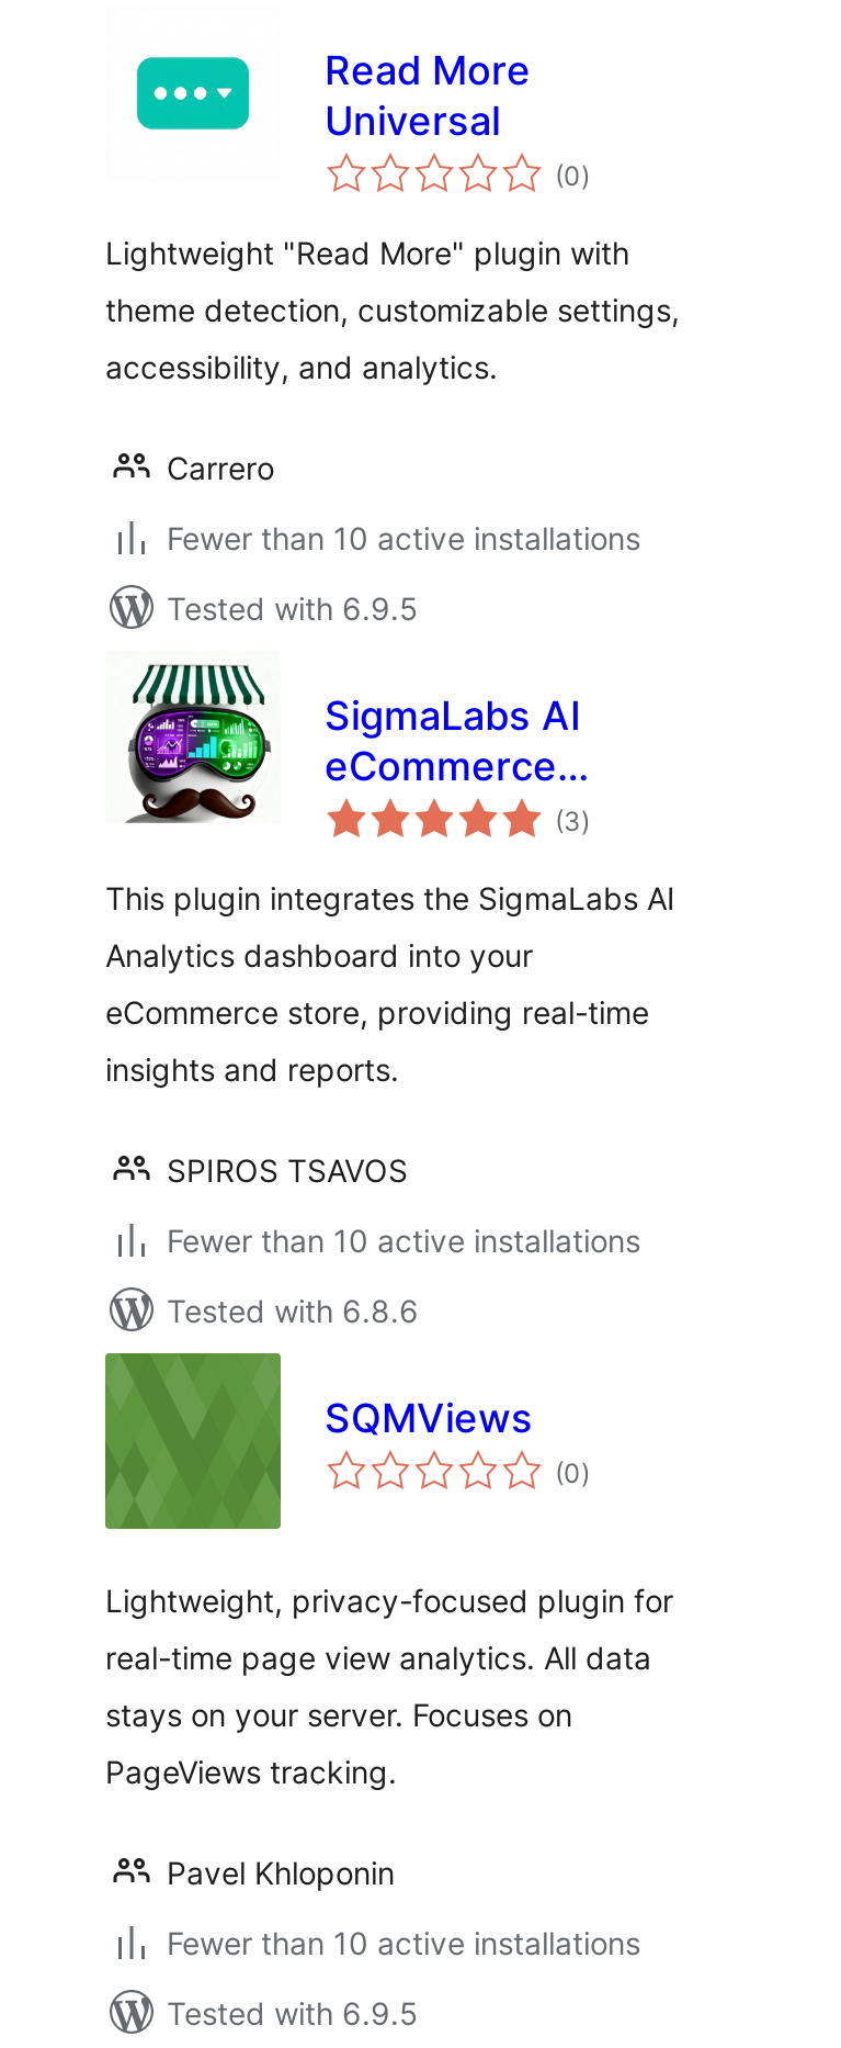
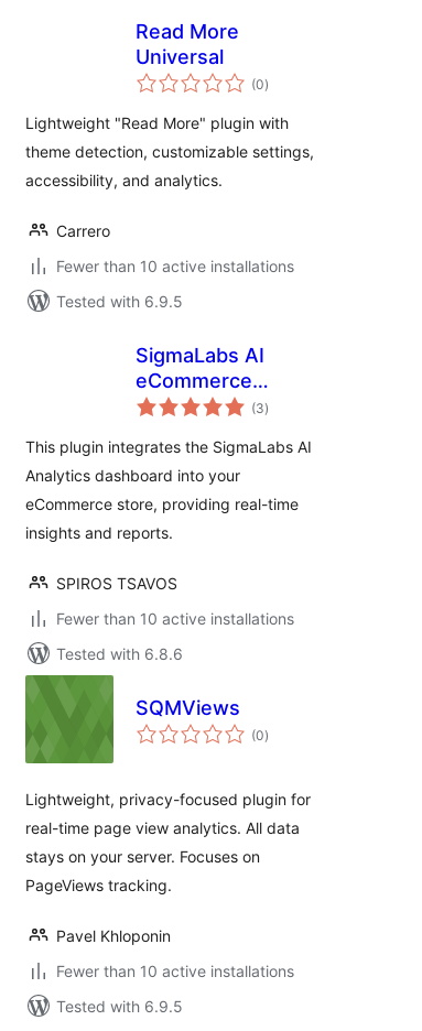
[134,54,252,133] [image] -> none
[125,662,274,824] [image] -> none

